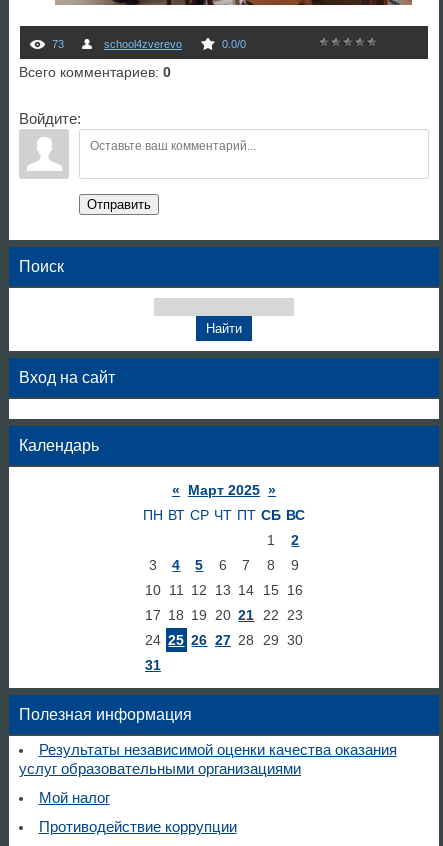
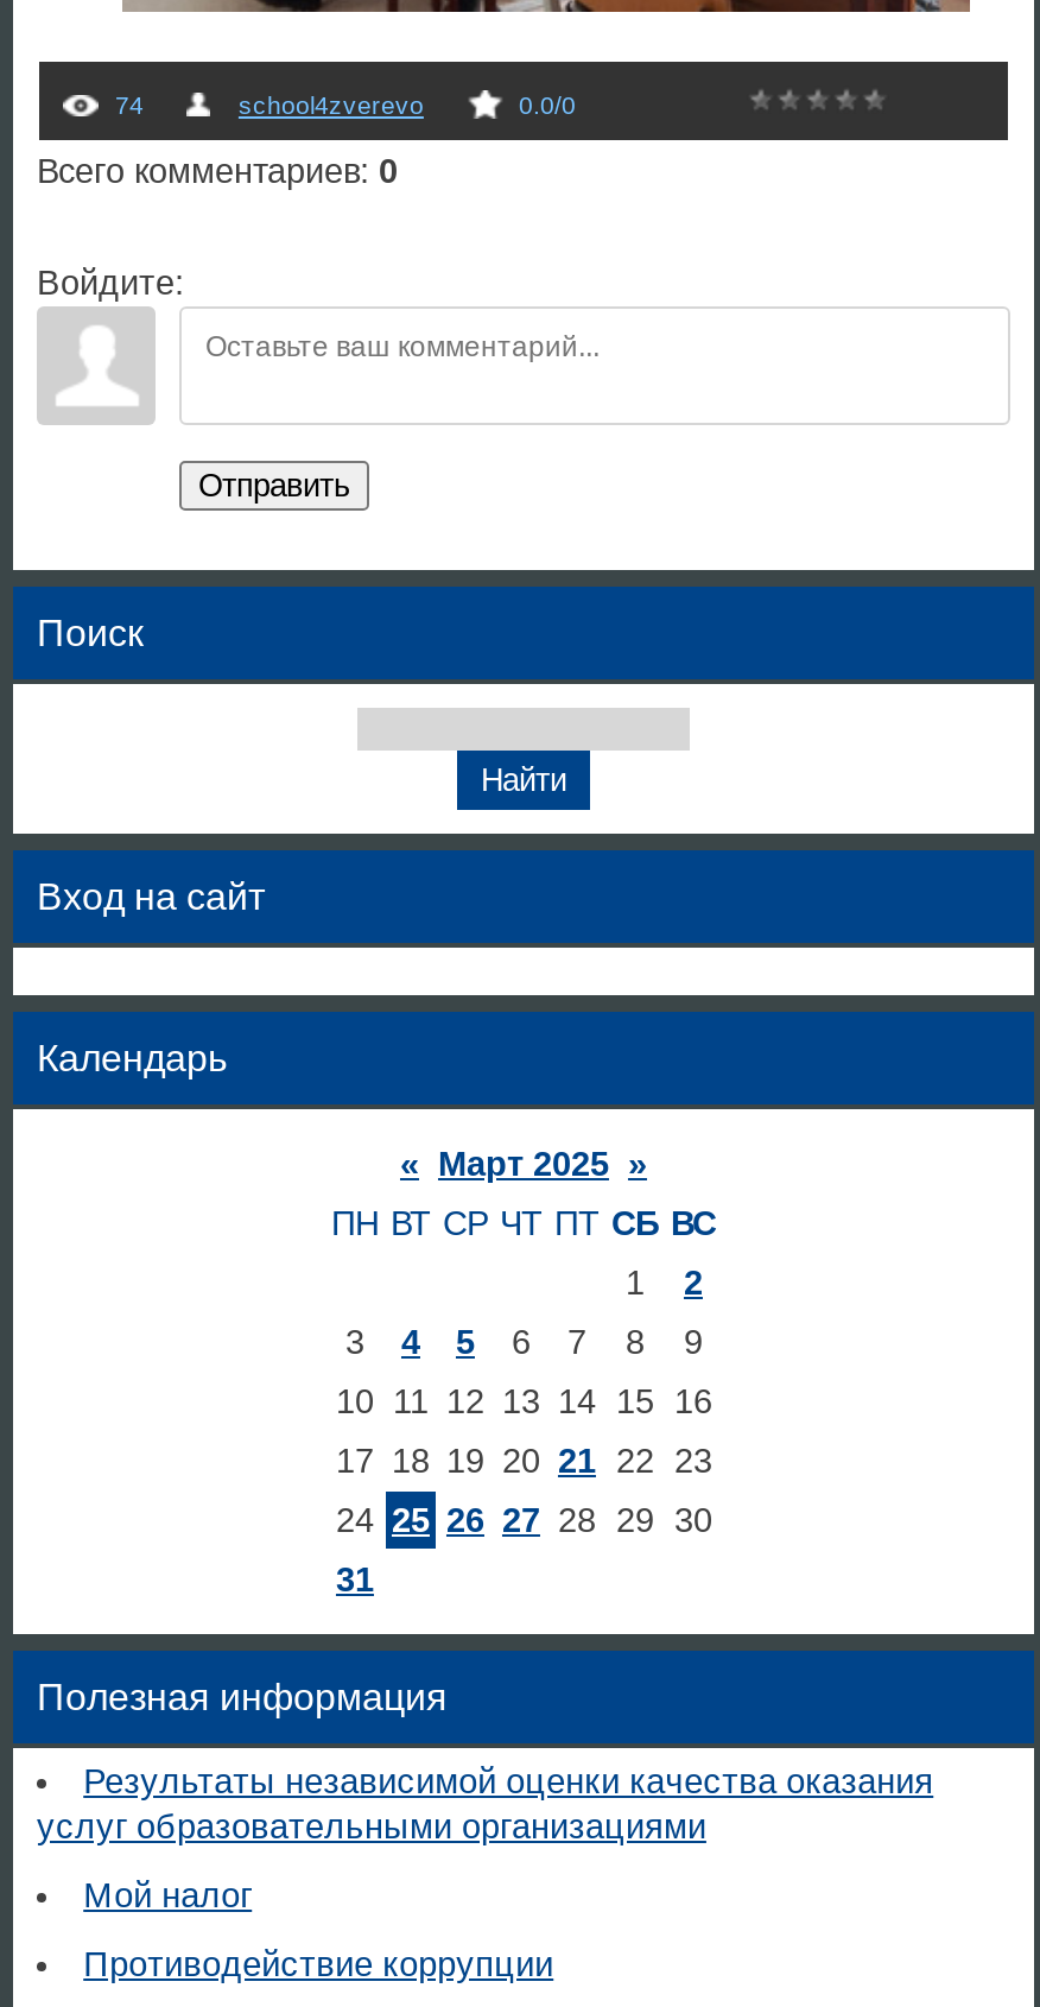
[52,38,64,50] 73 -> [115,89,144,118] 74

